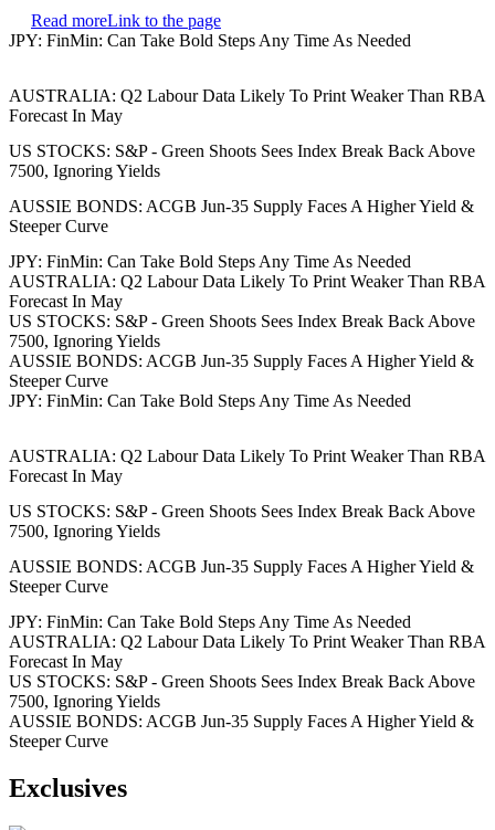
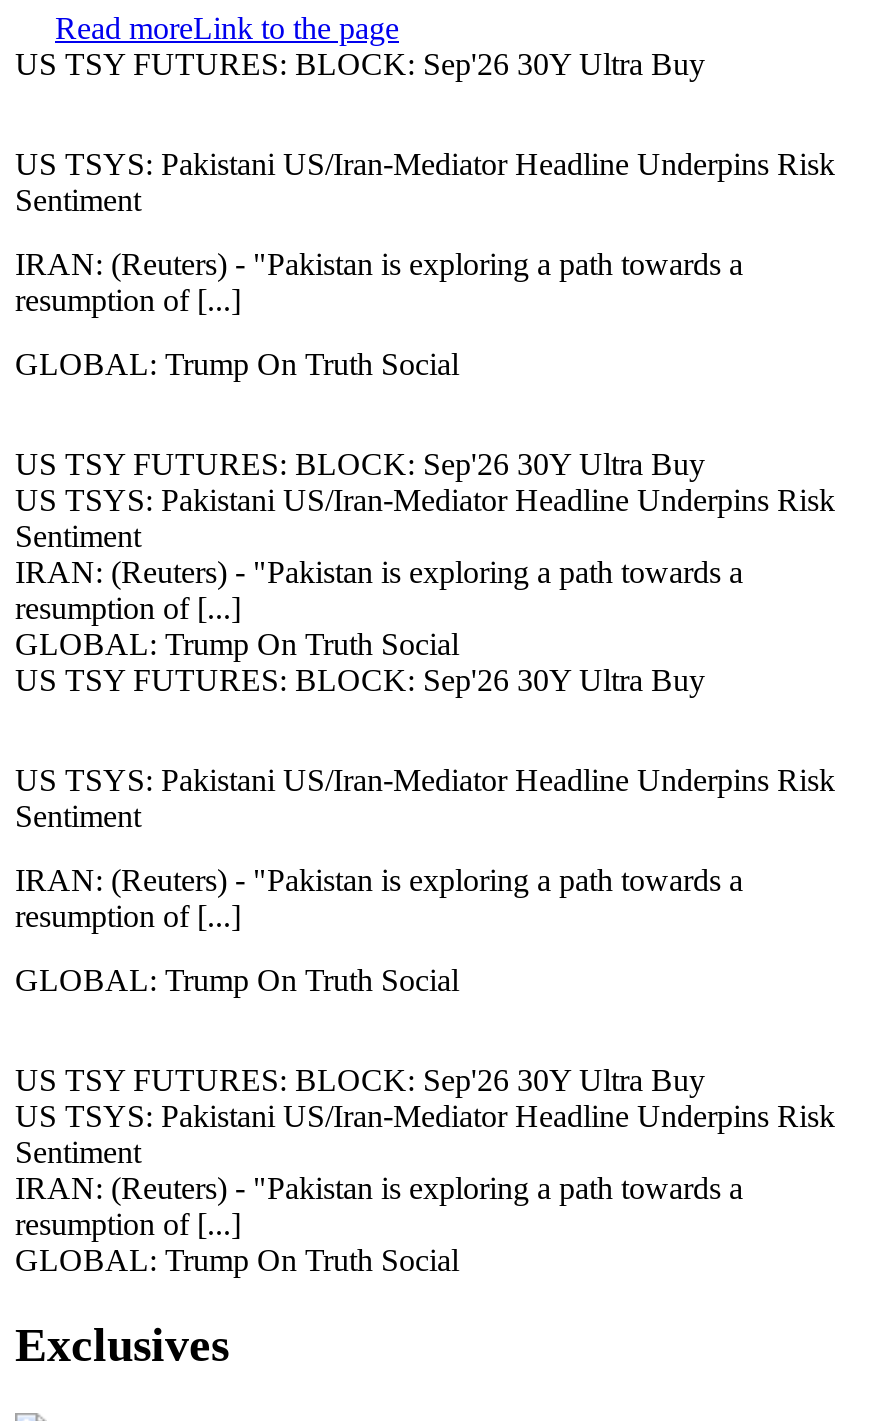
[9,31,411,50] JPY: FinMin: Can Take Bold Steps Any Time As Needed -> [15,47,705,81] US TSY FUTURES: BLOCK: Sep'26 30Y Ultra Buy
[9,86,485,125] AUSTRALIA: Q2 Labour Data Likely To Print Weaker Than RBA | Forecast In May -> [15,147,835,217] US TSYS: Pakistani US/Iran-Mediator Headline Underpins Risk | Sentiment
[9,142,475,180] US STOCKS: S&P - Green Shoots Sees Index Break Back Above | 7500, Ignoring Yields -> [15,247,743,317] IRAN: (Reuters) - "Pakistan is exploring a path towards a | resumption of [...]
[9,197,474,236] AUSSIE BONDS: ACGB Jun-35 Supply Faces A Higher Yield & | Steeper Curve -> [15,347,459,381] GLOBAL: Trump On Truth Social
[9,252,485,410] JPY: FinMin: Can Take Bold Steps Any Time As Needed | AUSTRALIA: Q2 Labour Data Likely To Print Weaker Than RBA | Forecast In May | US STOCKS: S&P - Green Shoots Sees Index Break Back Above | 7500, Ignoring Yields | AUSSIE BONDS: ACGB Jun-35 Supply Faces A Higher Yield & | Steeper Curve | JPY: FinMin: Can Take Bold Steps Any Time As Needed -> [15,447,835,697] US TSY FUTURES: BLOCK: Sep'26 30Y Ultra Buy | US TSYS: Pakistani US/Iran-Mediator Headline Underpins Risk | Sentiment | IRAN: (Reuters) - "Pakistan is exploring a path towards a | resumption of [...] | GLOBAL: Trump On Truth Social | US TSY FUTURES: BLOCK: Sep'26 30Y Ultra Buy
[9,447,485,485] AUSTRALIA: Q2 Labour Data Likely To Print Weaker Than RBA | Forecast In May -> [15,763,835,833] US TSYS: Pakistani US/Iran-Mediator Headline Underpins Risk | Sentiment
[9,502,475,541] US STOCKS: S&P - Green Shoots Sees Index Break Back Above | 7500, Ignoring Yields -> [15,863,743,933] IRAN: (Reuters) - "Pakistan is exploring a path towards a | resumption of [...]
[9,557,474,596] AUSSIE BONDS: ACGB Jun-35 Supply Faces A Higher Yield & | Steeper Curve -> [15,963,459,997] GLOBAL: Trump On Truth Social
[9,612,485,751] JPY: FinMin: Can Take Bold Steps Any Time As Needed | AUSTRALIA: Q2 Labour Data Likely To Print Weaker Than RBA | Forecast In May | US STOCKS: S&P - Green Shoots Sees Index Break Back Above | 7500, Ignoring Yields | AUSSIE BONDS: ACGB Jun-35 Supply Faces A Higher Yield & | Steeper Curve -> [15,1063,835,1277] US TSY FUTURES: BLOCK: Sep'26 30Y Ultra Buy | US TSYS: Pakistani US/Iran-Mediator Headline Underpins Risk | Sentiment | IRAN: (Reuters) - "Pakistan is exploring a path towards a | resumption of [...] | GLOBAL: Trump On Truth Social

